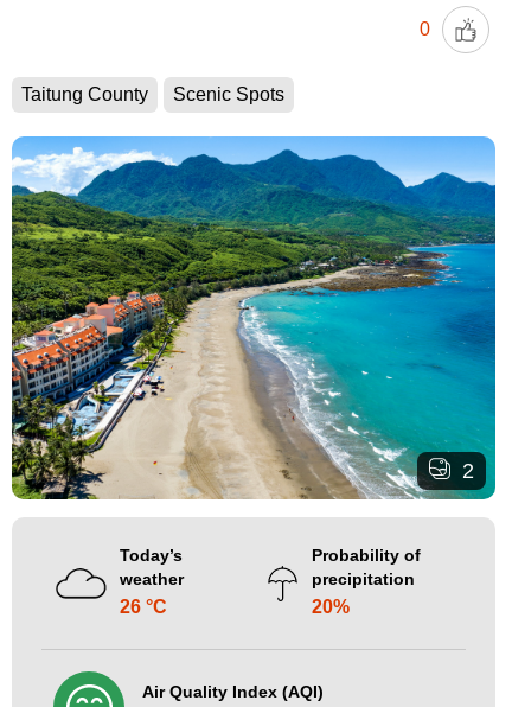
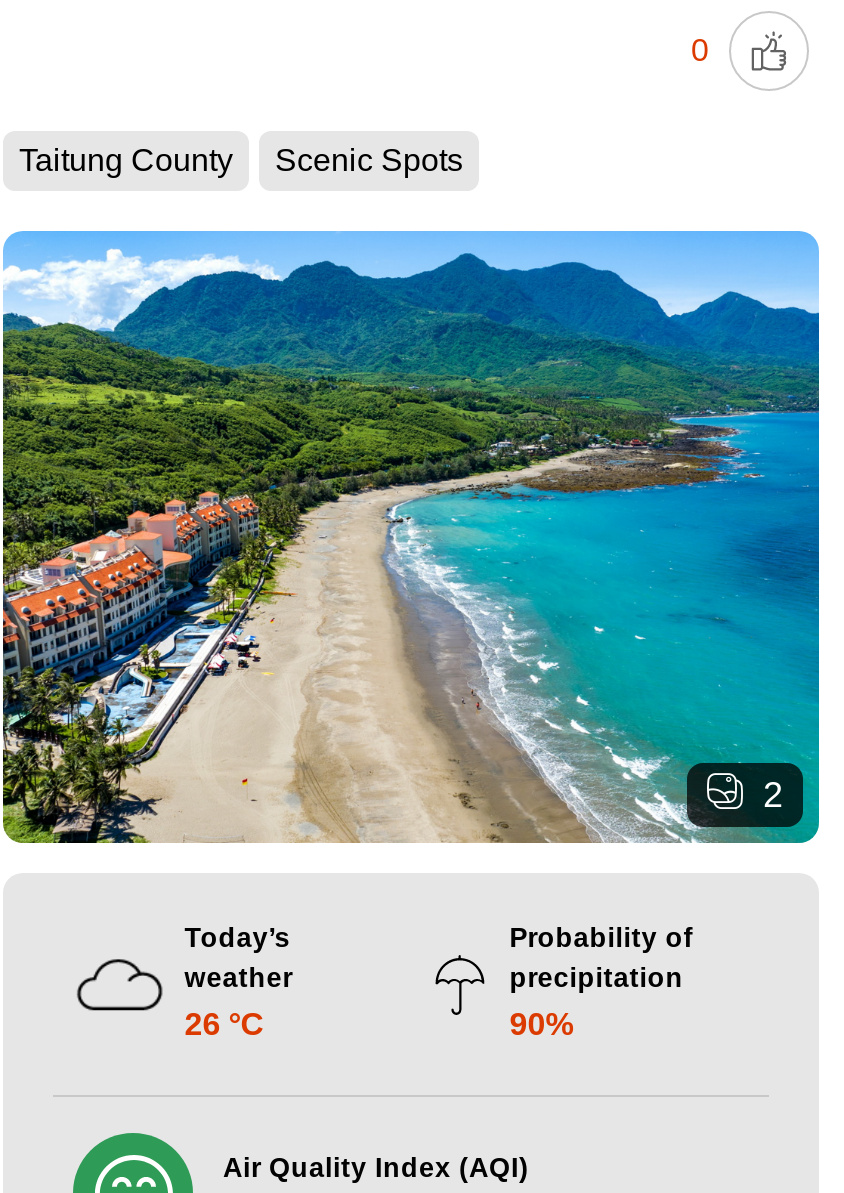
[312,597,350,617] 20% -> [510,1007,574,1041] 90%

